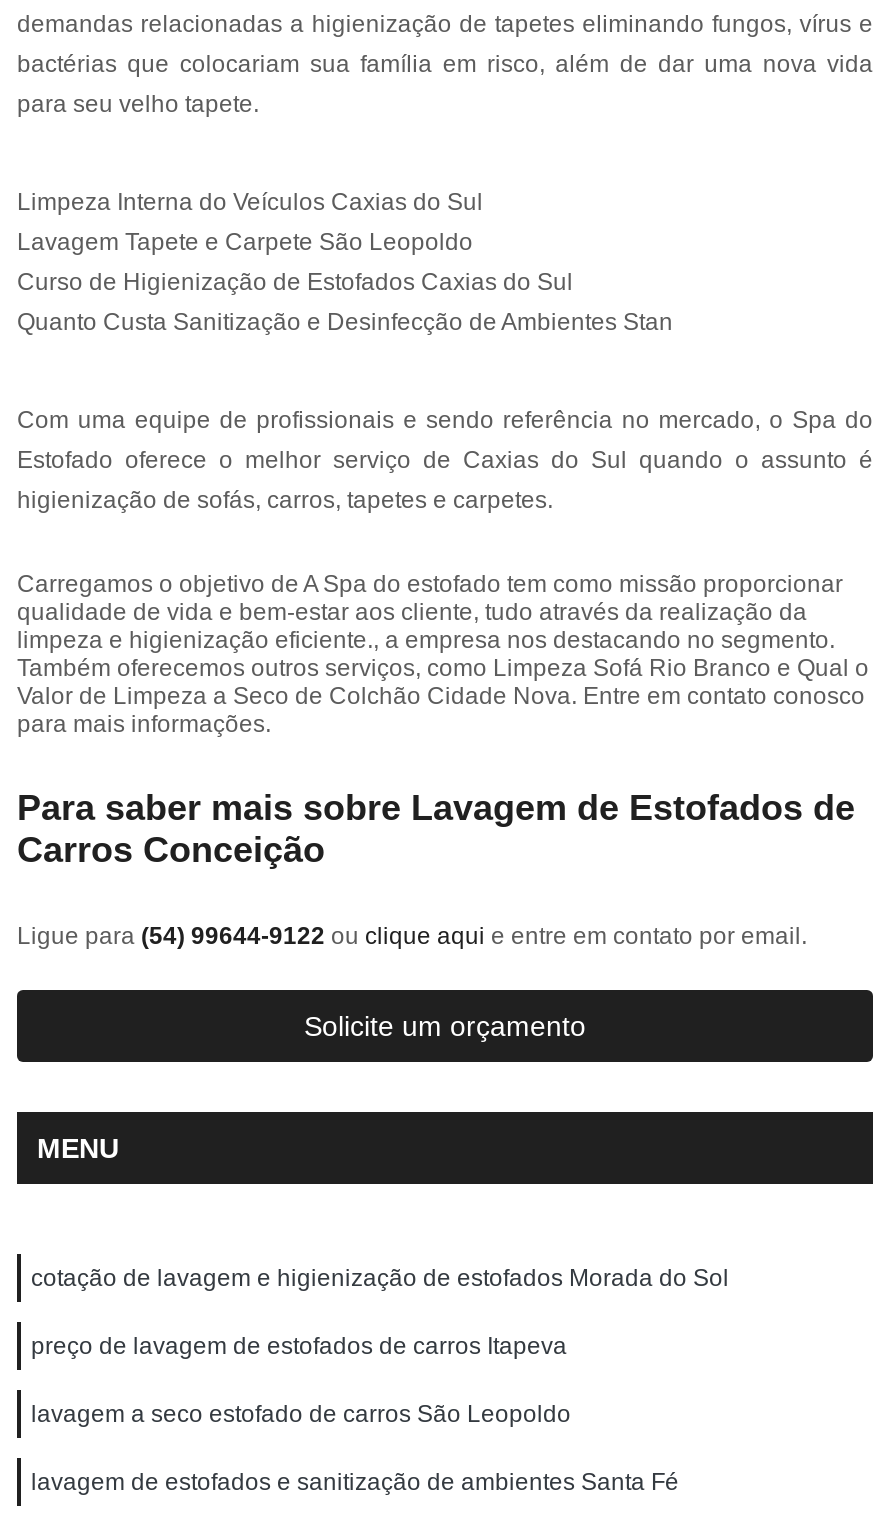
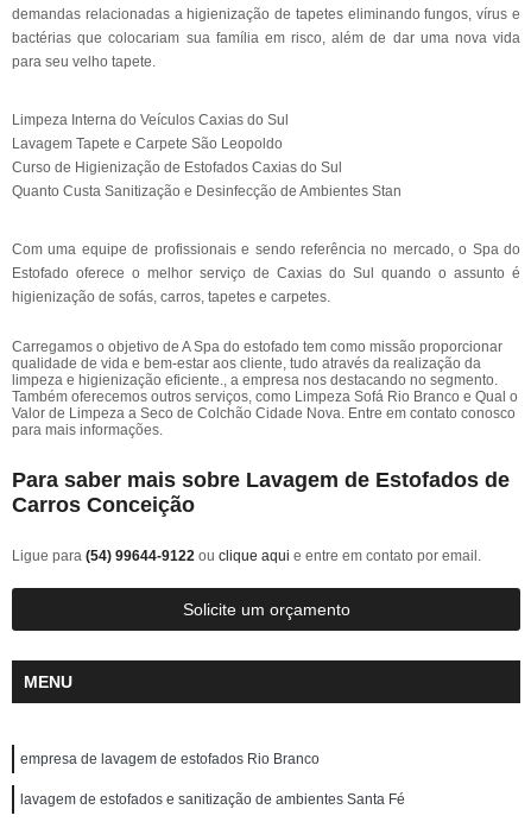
[31,1264,729,1428] cotação de lavagem e higienização de estofados Morada do Sol | preço de lavagem de estofados de carros Itapeva | lavagem a seco estofado de carros São Leopoldo -> [20,751,320,767] empresa de lavagem de estofados Rio Branco

